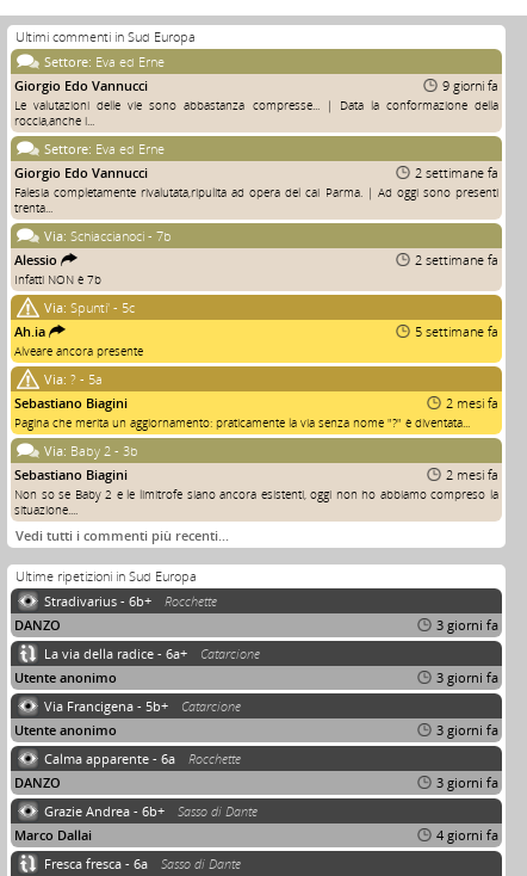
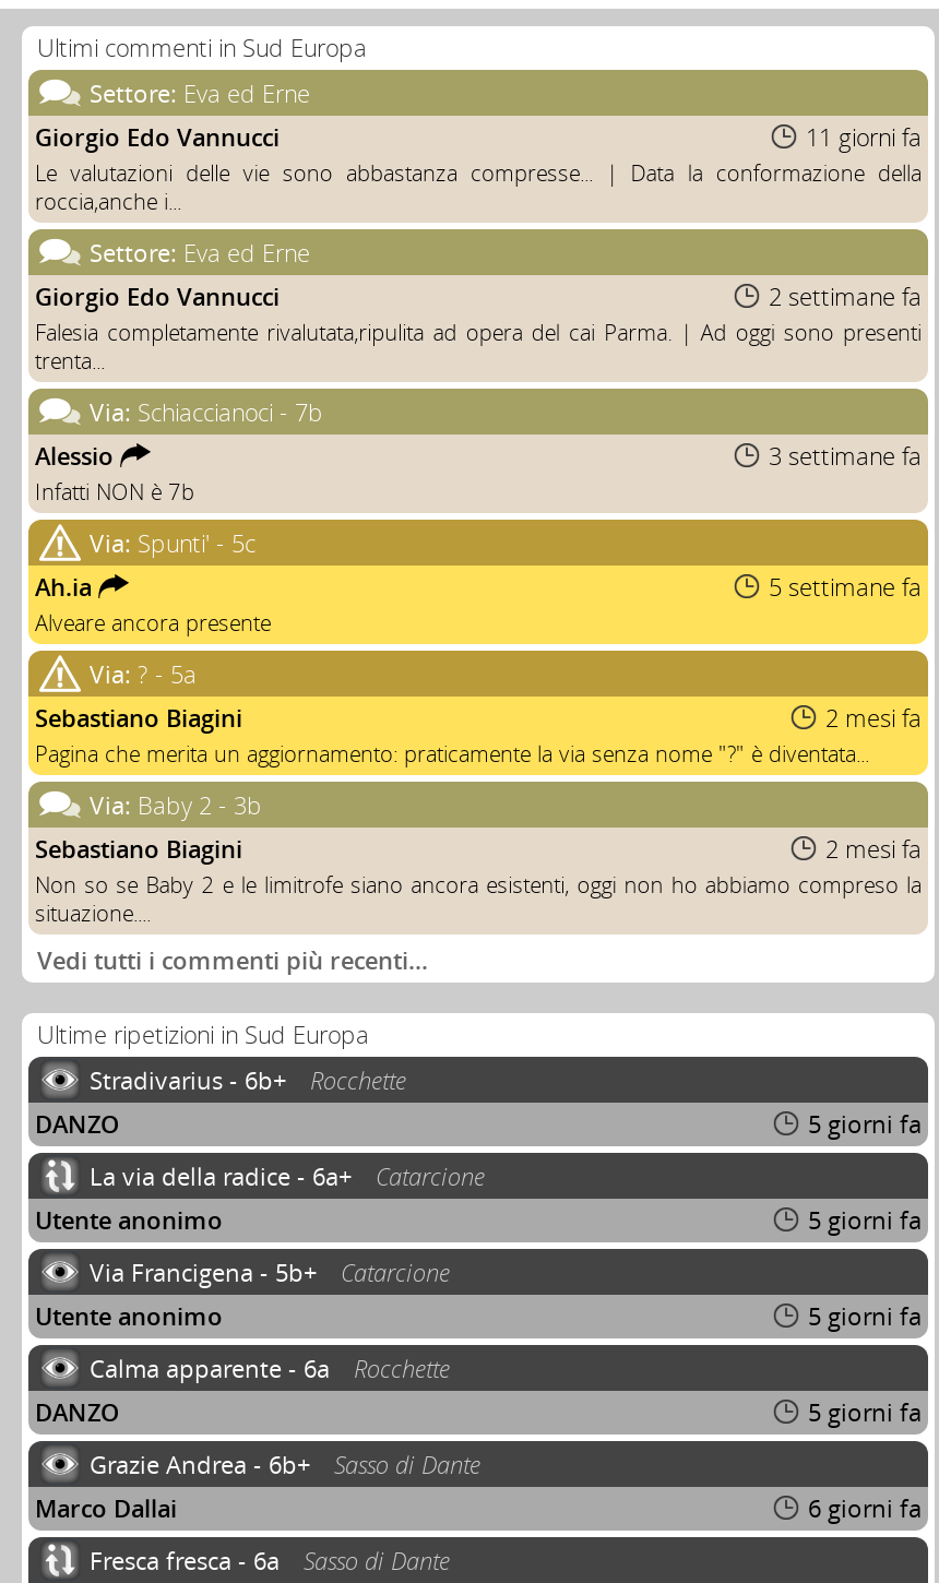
[439,76,498,94] 9 giorni fa -> [799,120,922,152] 11 giorni fa
[411,250,498,268] 2 settimane fa -> [762,438,922,471] 3 settimane fa
[433,616,498,633] 3 giorni fa -> [801,1107,922,1139] 5 giorni fa
[433,668,498,686] 3 giorni fa -> [801,1203,922,1235] 5 giorni fa
[433,721,498,739] 3 giorni fa -> [801,1299,922,1331] 5 giorni fa
[433,773,498,791] 3 giorni fa -> [801,1395,922,1428] 5 giorni fa
[433,826,498,844] 4 giorni fa -> [801,1491,922,1524] 6 giorni fa

